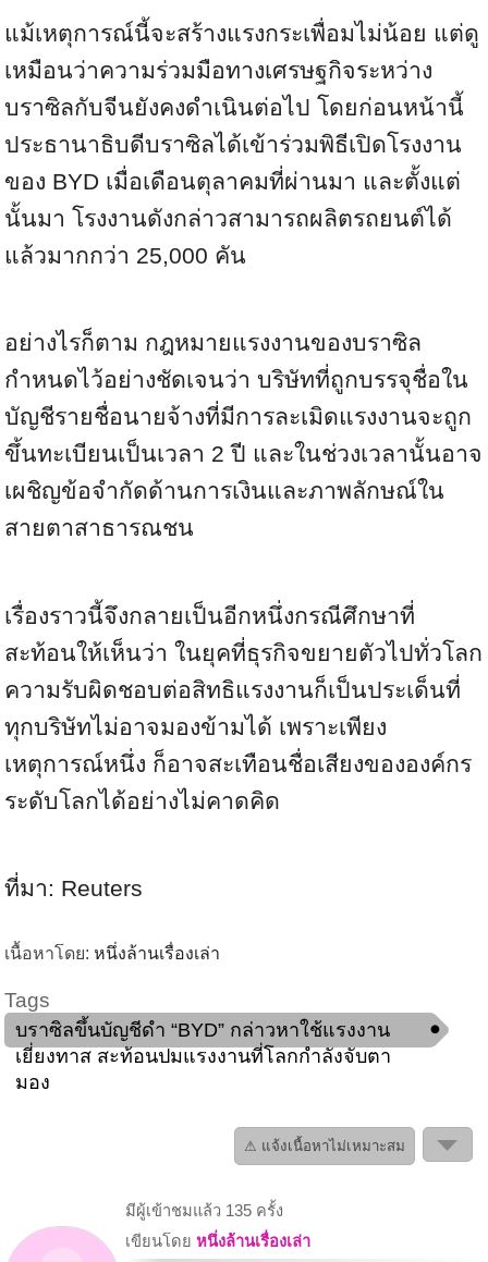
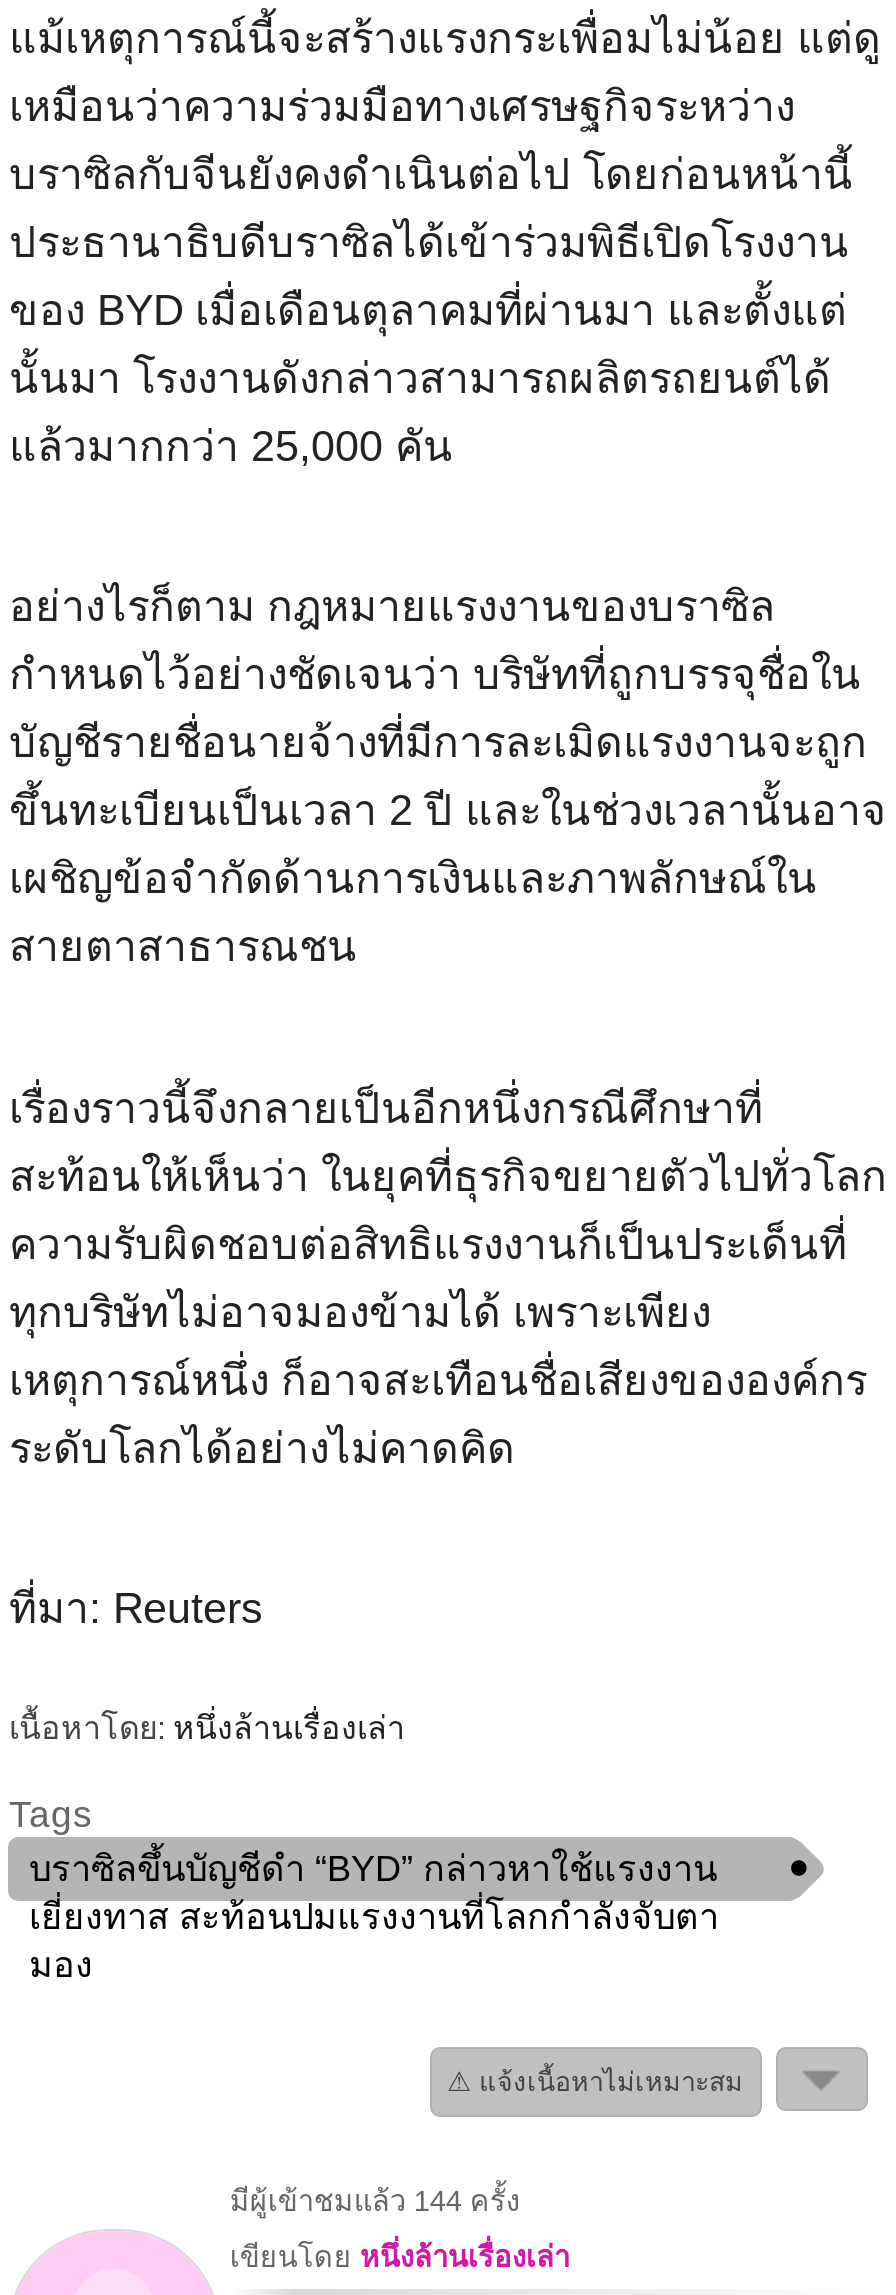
[125,1202,283,1220] มีผู้เข้าชมแล้ว 135 ครั้ง -> [230,2185,520,2217] มีผู้เข้าชมแล้ว 144 ครั้ง

